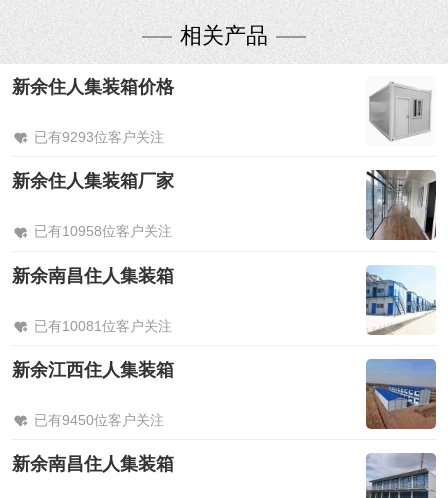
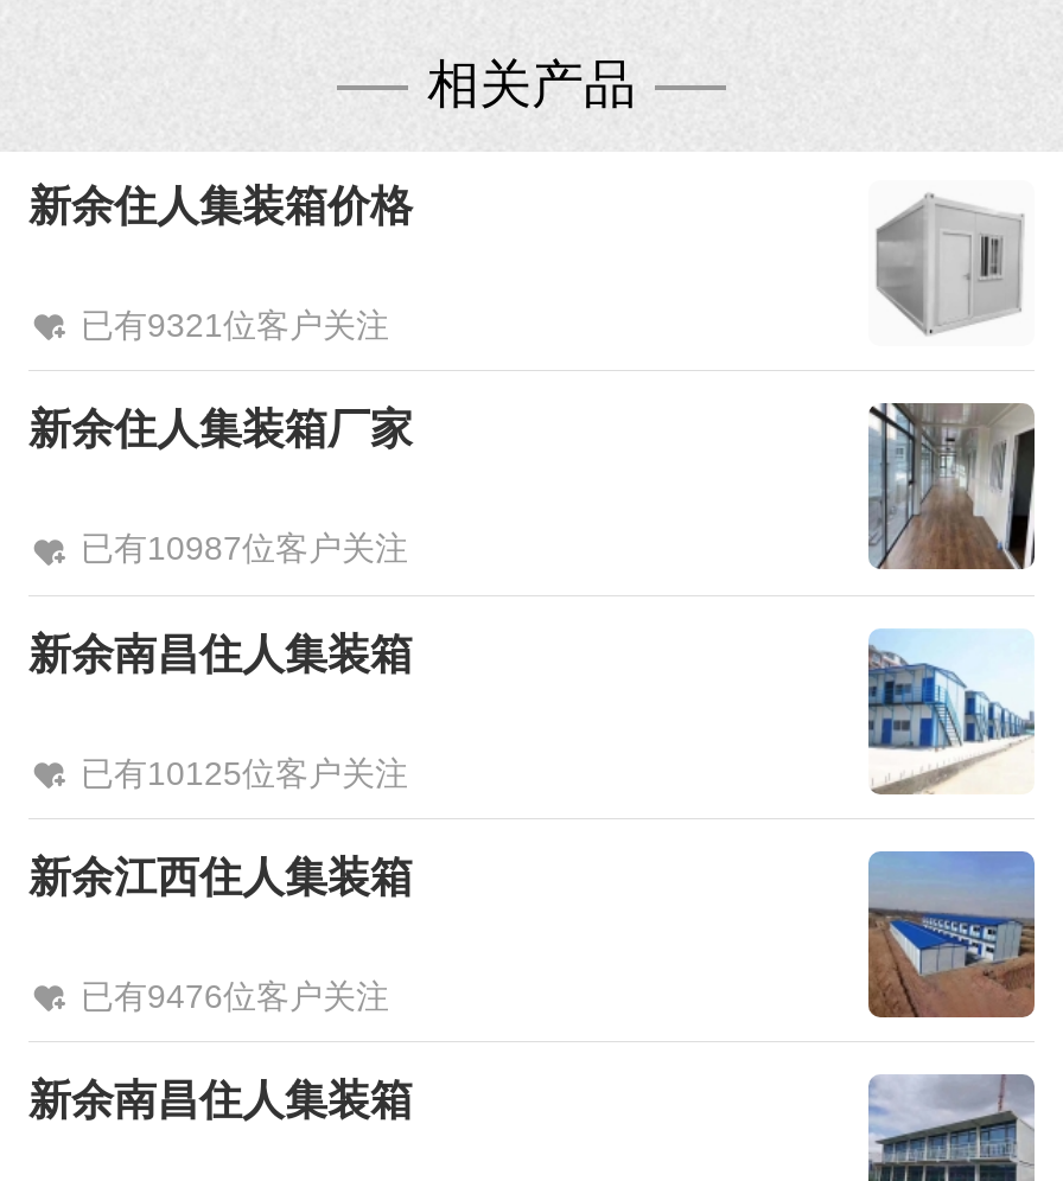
[34,129,164,145] 已有9293位客户关注 -> [81,306,389,344] 已有9321位客户关注
[34,223,172,239] 已有10958位客户关注 -> [81,530,408,567] 已有10987位客户关注
[34,318,172,334] 已有10081位客户关注 -> [81,753,408,791] 已有10125位客户关注
[34,412,164,428] 已有9450位客户关注 -> [81,977,389,1015] 已有9476位客户关注

